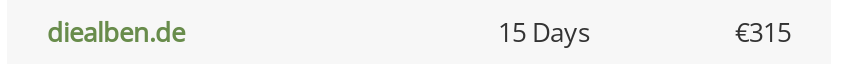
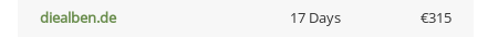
[498,14,590,50] 15 Days -> [289,8,340,27] 17 Days

